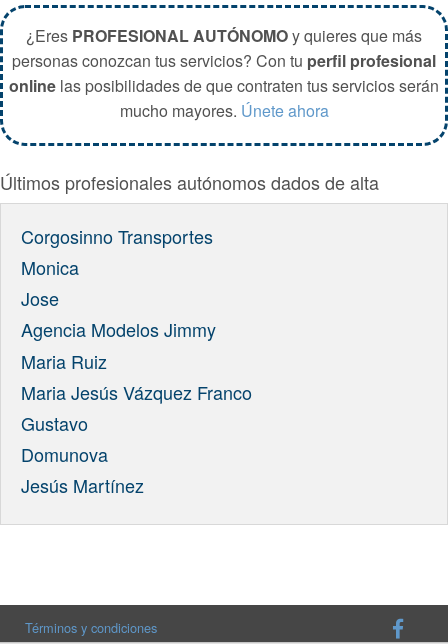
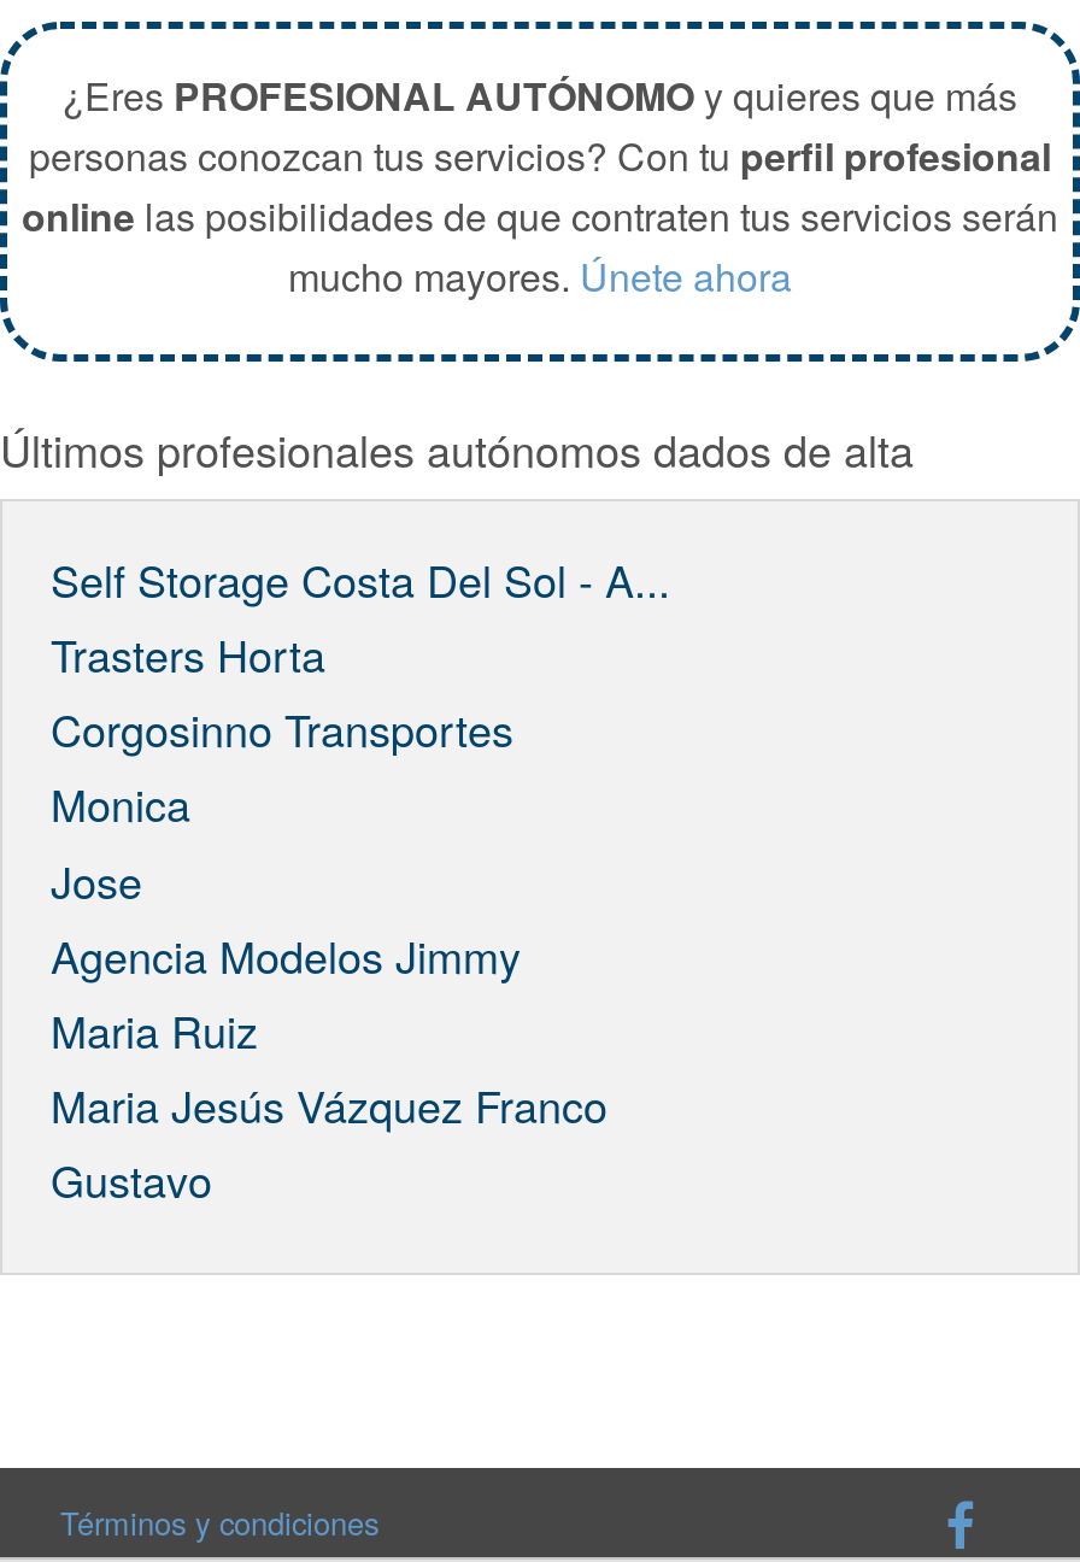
none -> [51,547,670,685] Self Storage Costa Del Sol - A... | Trasters Horta
moved [21,223,252,436] -> [51,697,607,1211]: Corgosinno Transportes | Monica | Jose | Agencia Modelos Jimmy | Maria Ruiz | Maria Jesús Vázquez Franco | Gustavo
[21,441,144,498] Domunova | Jesús Martínez -> none

